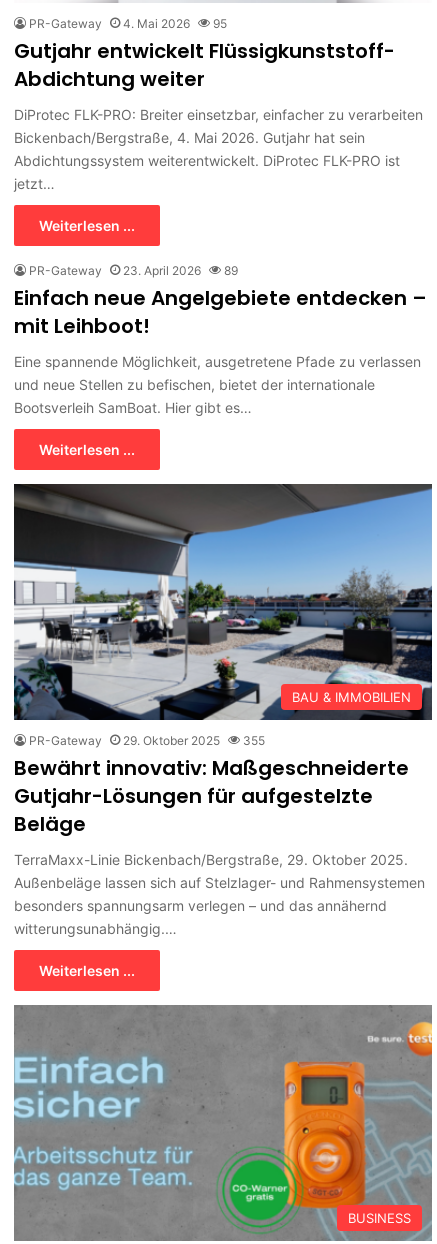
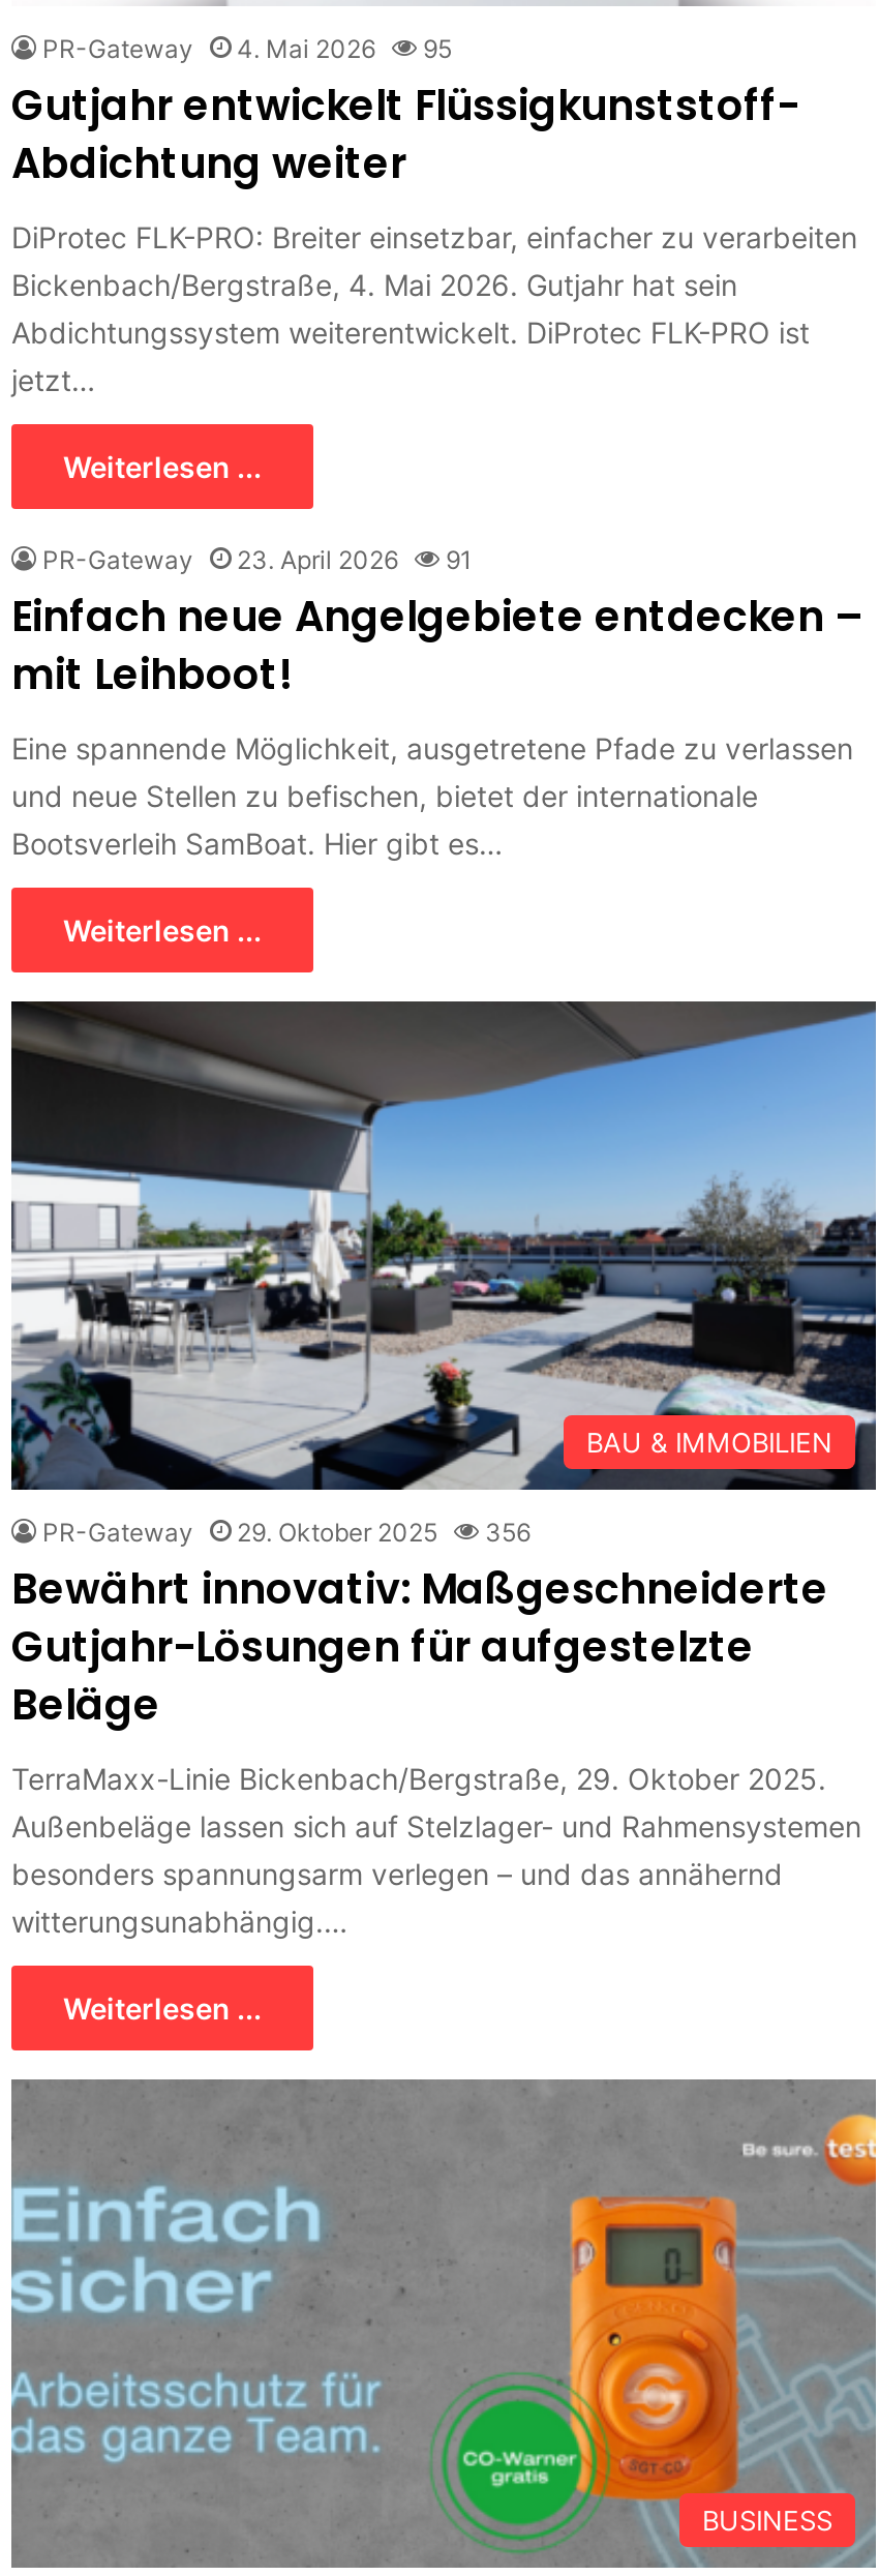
[29,263,238,278] PR-Gateway 23. April 2026 89 -> [42,545,473,576] PR-Gateway 23. April 2026 91
[29,733,265,748] PR-Gateway 29. Oktober 2025 355 -> [42,1517,531,1548] PR-Gateway 29. Oktober 2025 356

